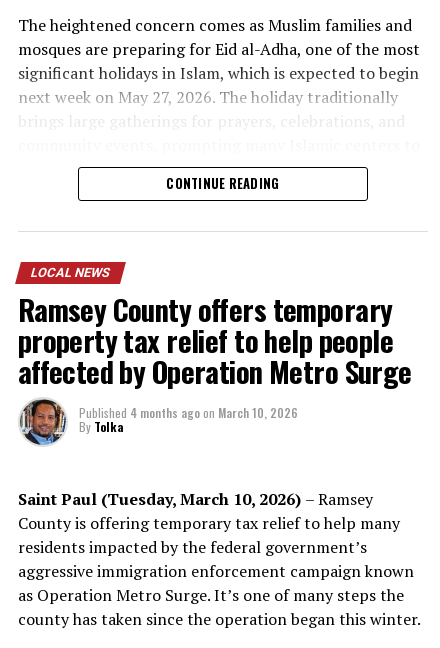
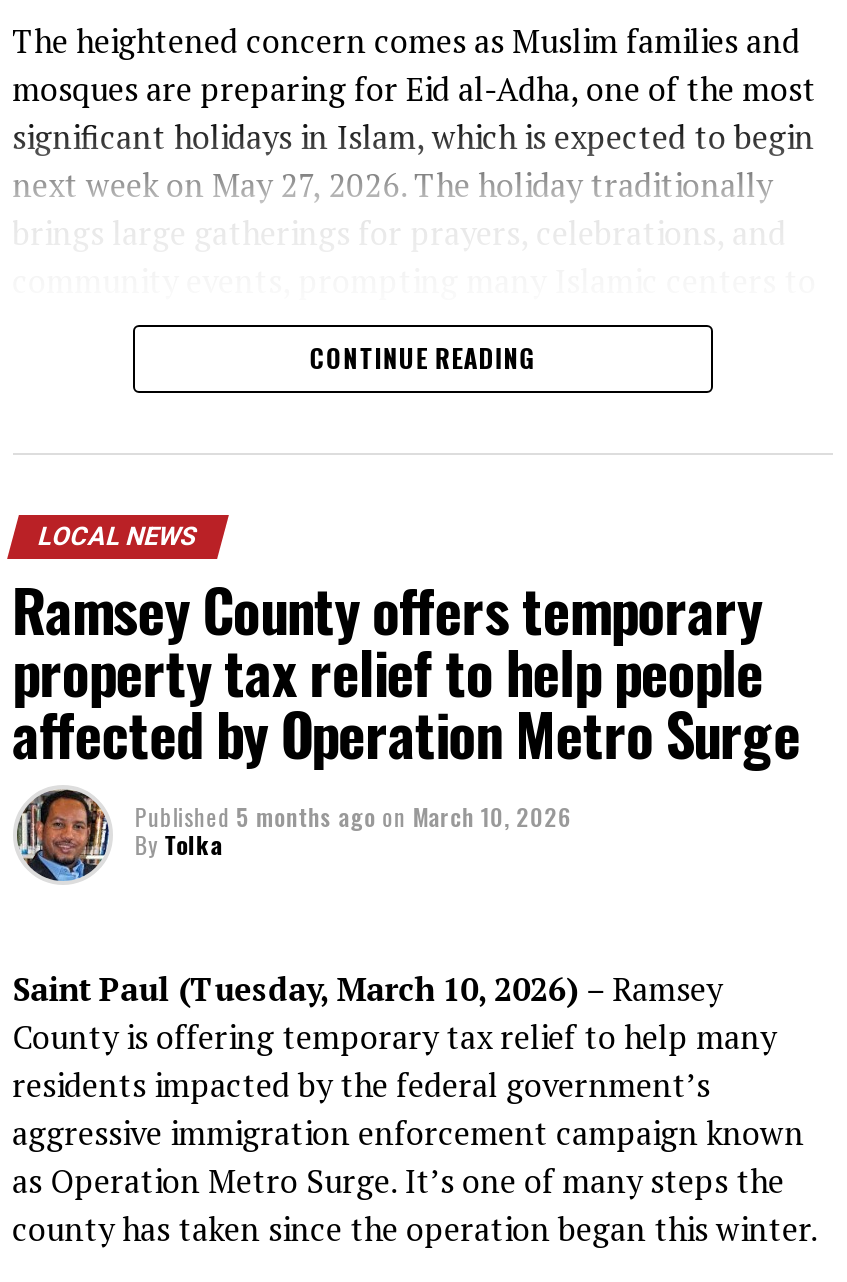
[79,404,298,421] Published 4 months ago on March 10, 2026 -> [134,800,572,834] Published 5 months ago on March 10, 2026

